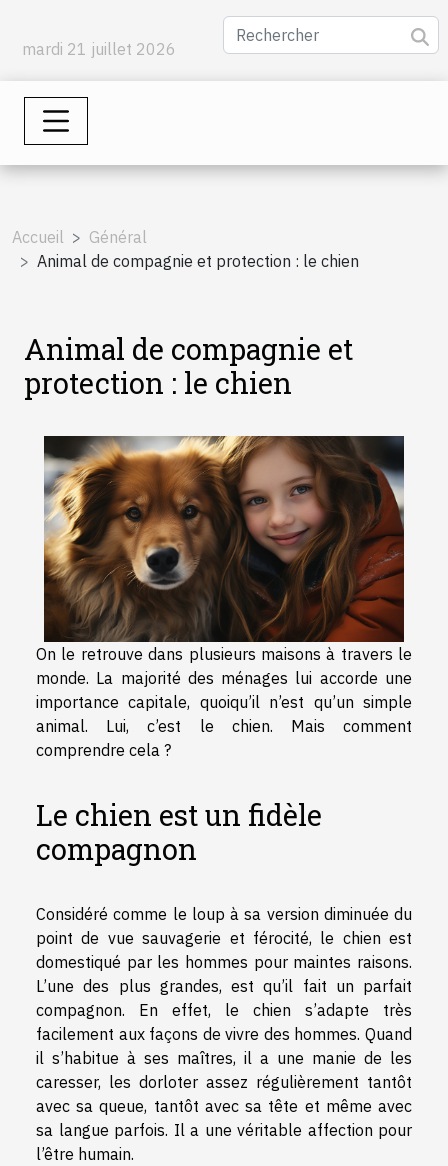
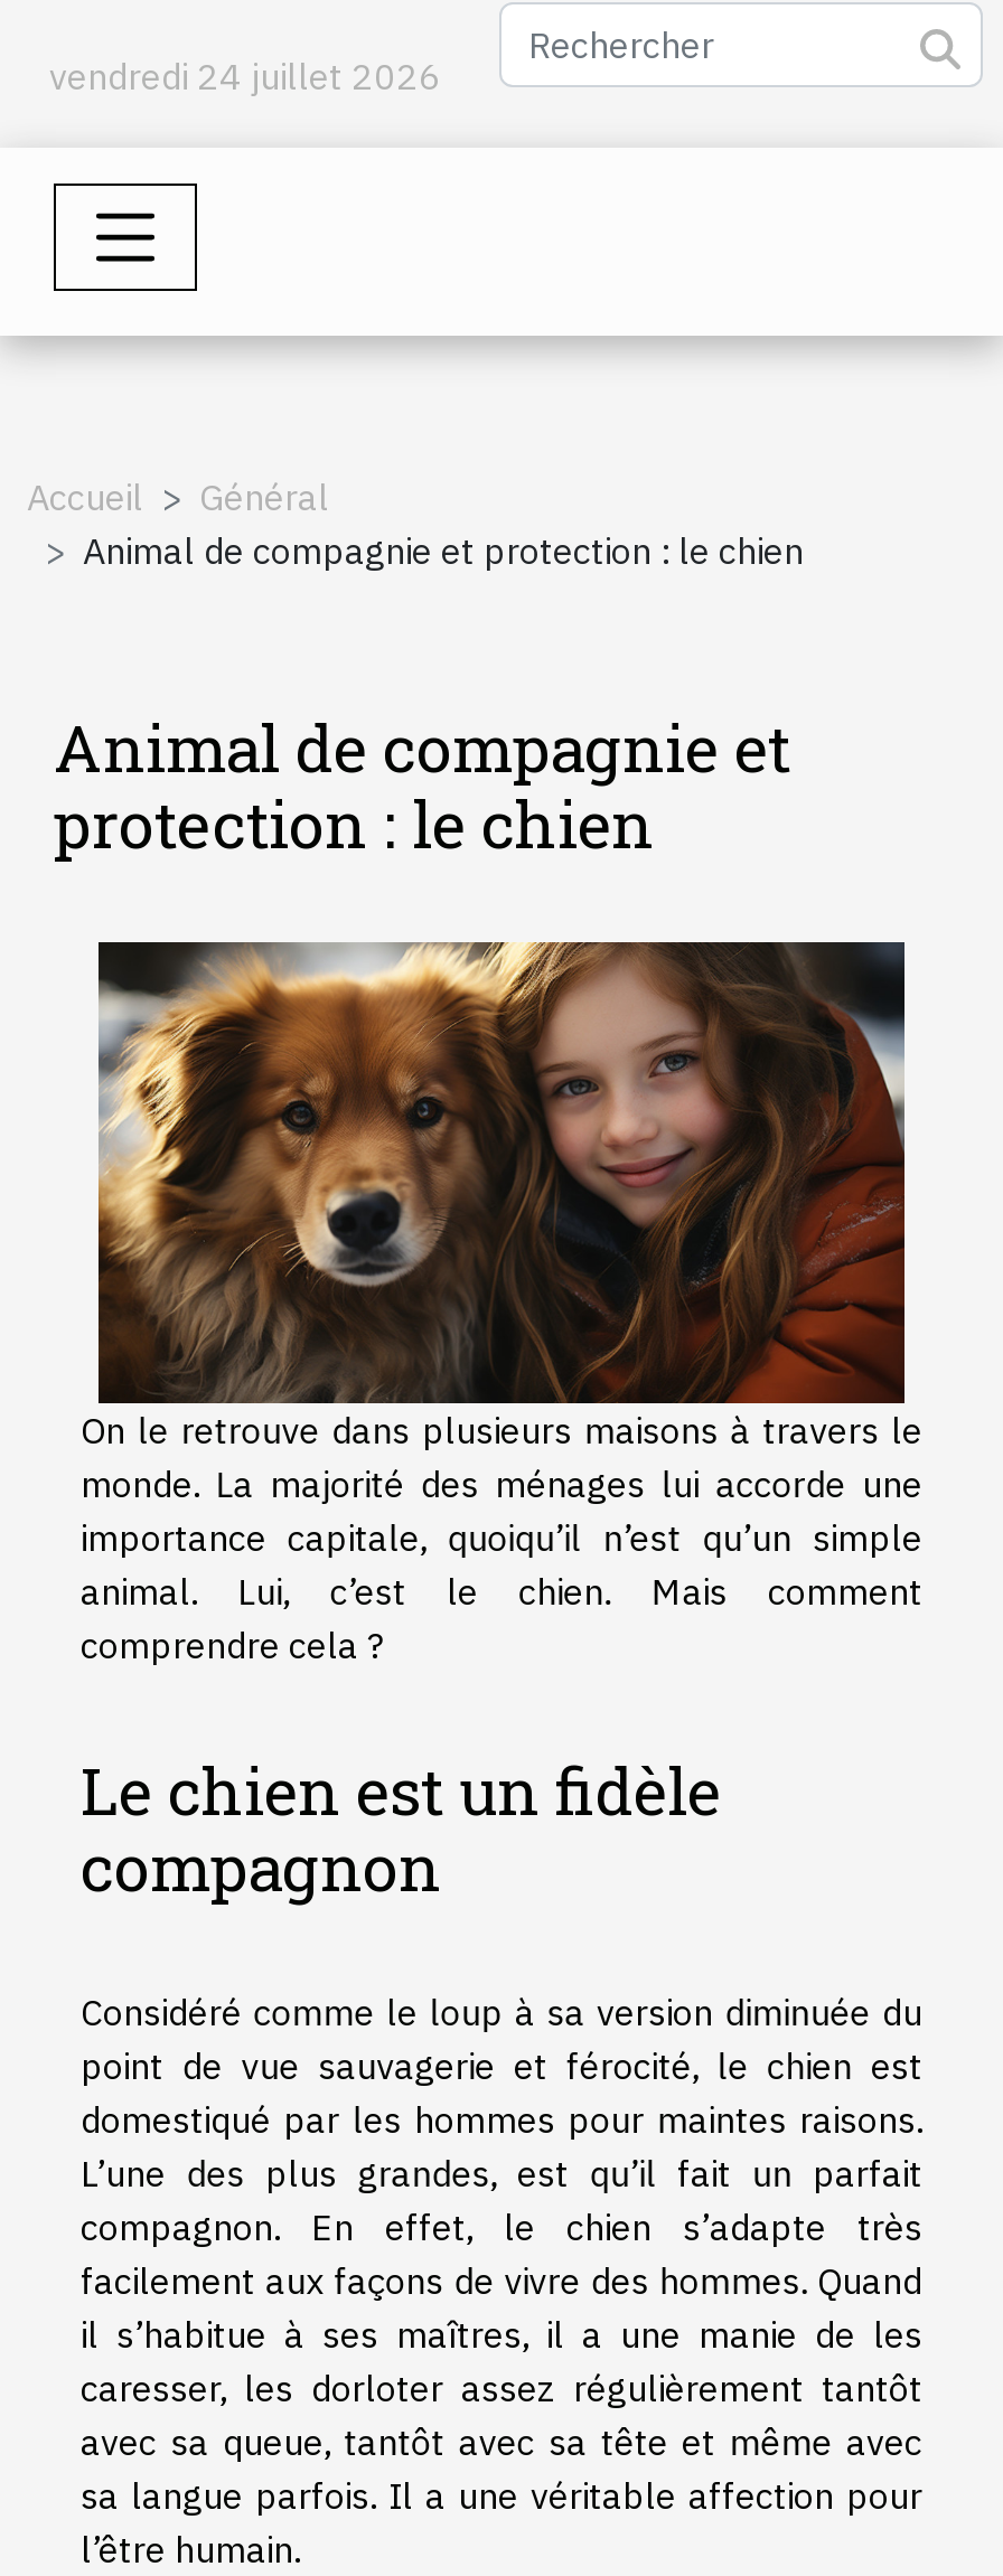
[22,39,176,59] mardi 21 juillet 2026 -> [49,54,441,98] vendredi 24 juillet 2026

